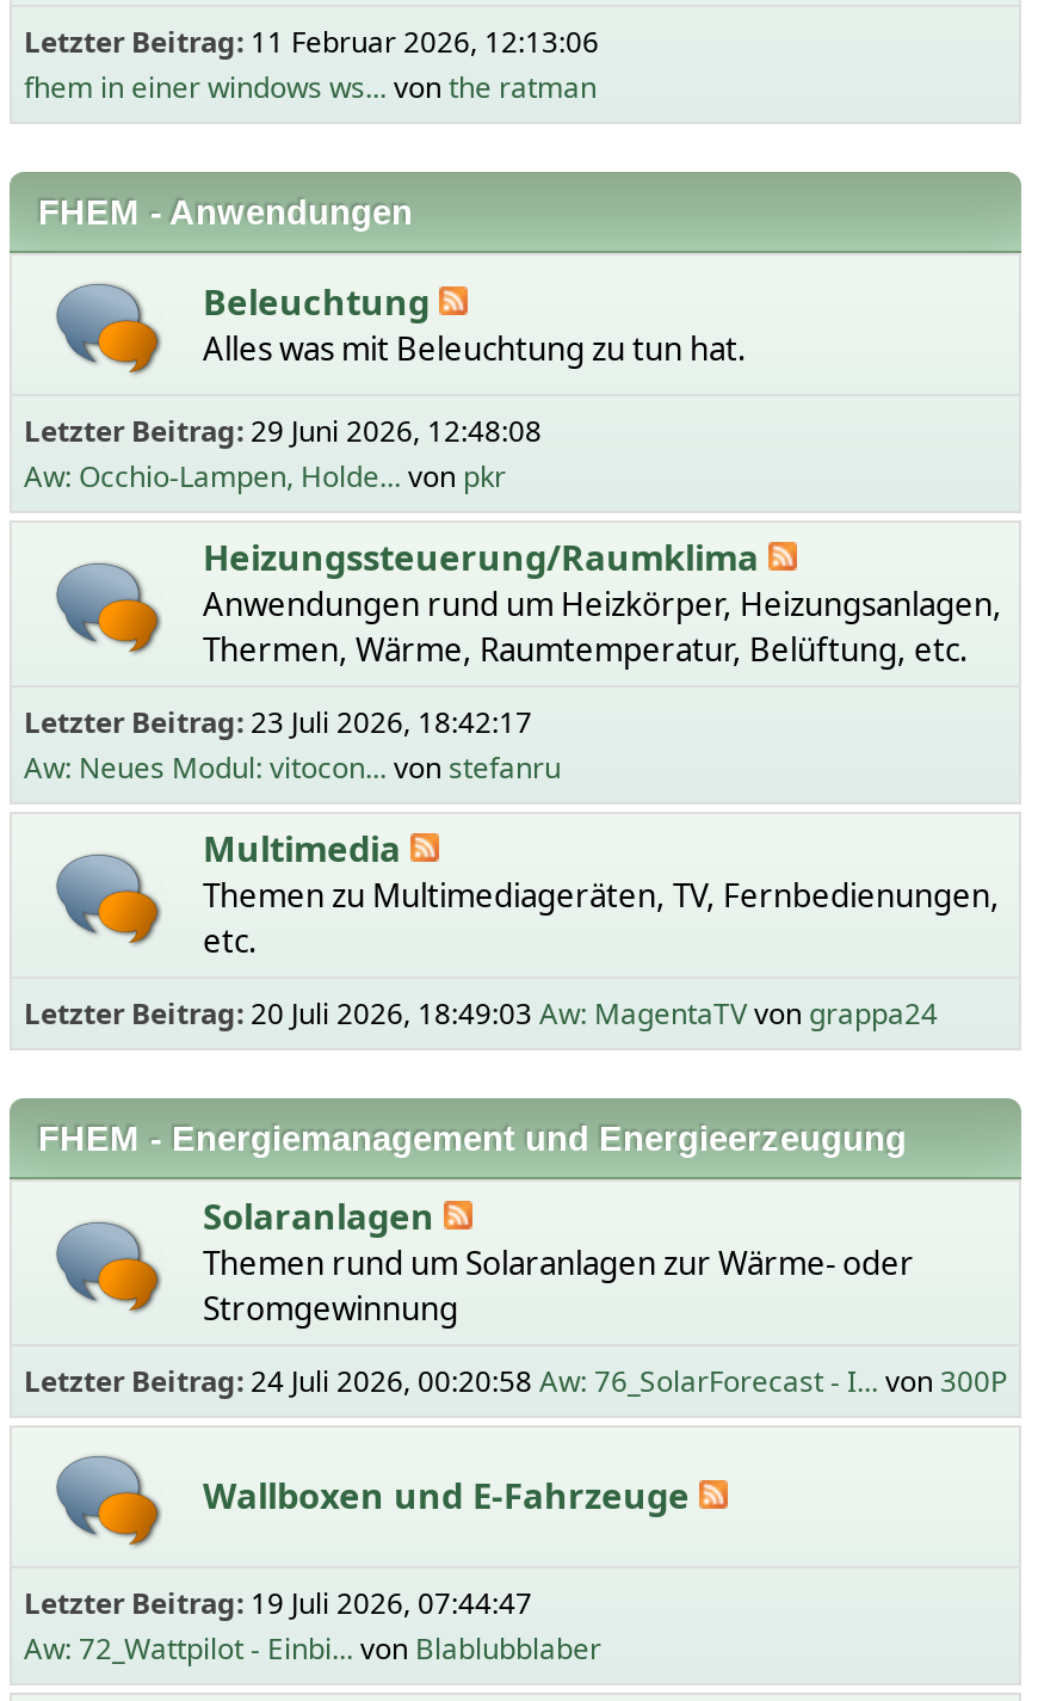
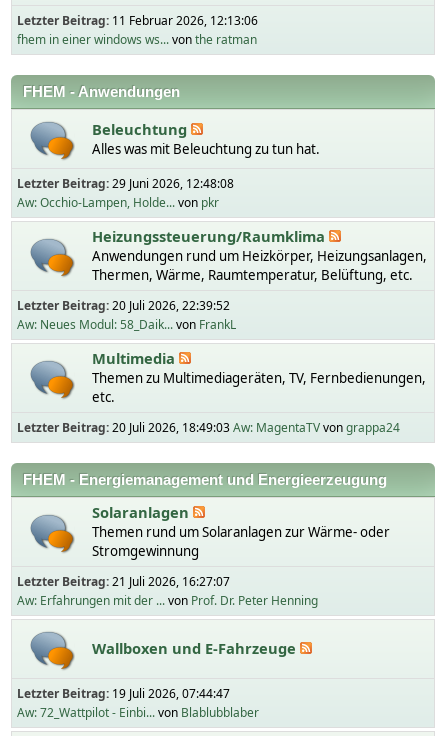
[24,702,532,742] Letzter Beitrag: 23 Juli 2026, 18:42:17 -> [17,297,230,314] Letzter Beitrag: 20 Juli 2026, 22:39:52
[24,747,561,788] Aw: Neues Modul: vitocon... von stefanru -> [17,316,236,333] Aw: Neues Modul: 58_Daik... von FrankL
[24,1361,1007,1401] Letzter Beitrag: 24 Juli 2026, 00:20:58 Aw: 76_SolarForecast - I... von 300P -> [17,573,318,609] Letzter Beitrag: 21 Juli 2026, 16:27:07 | Aw: Erfahrungen mit der ... von Prof. Dr. Peter Henning

